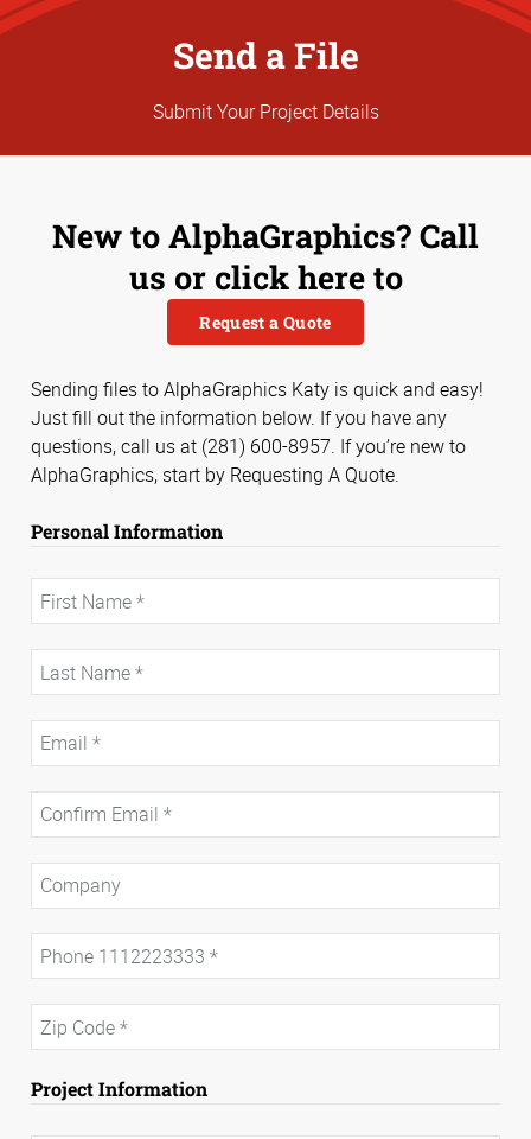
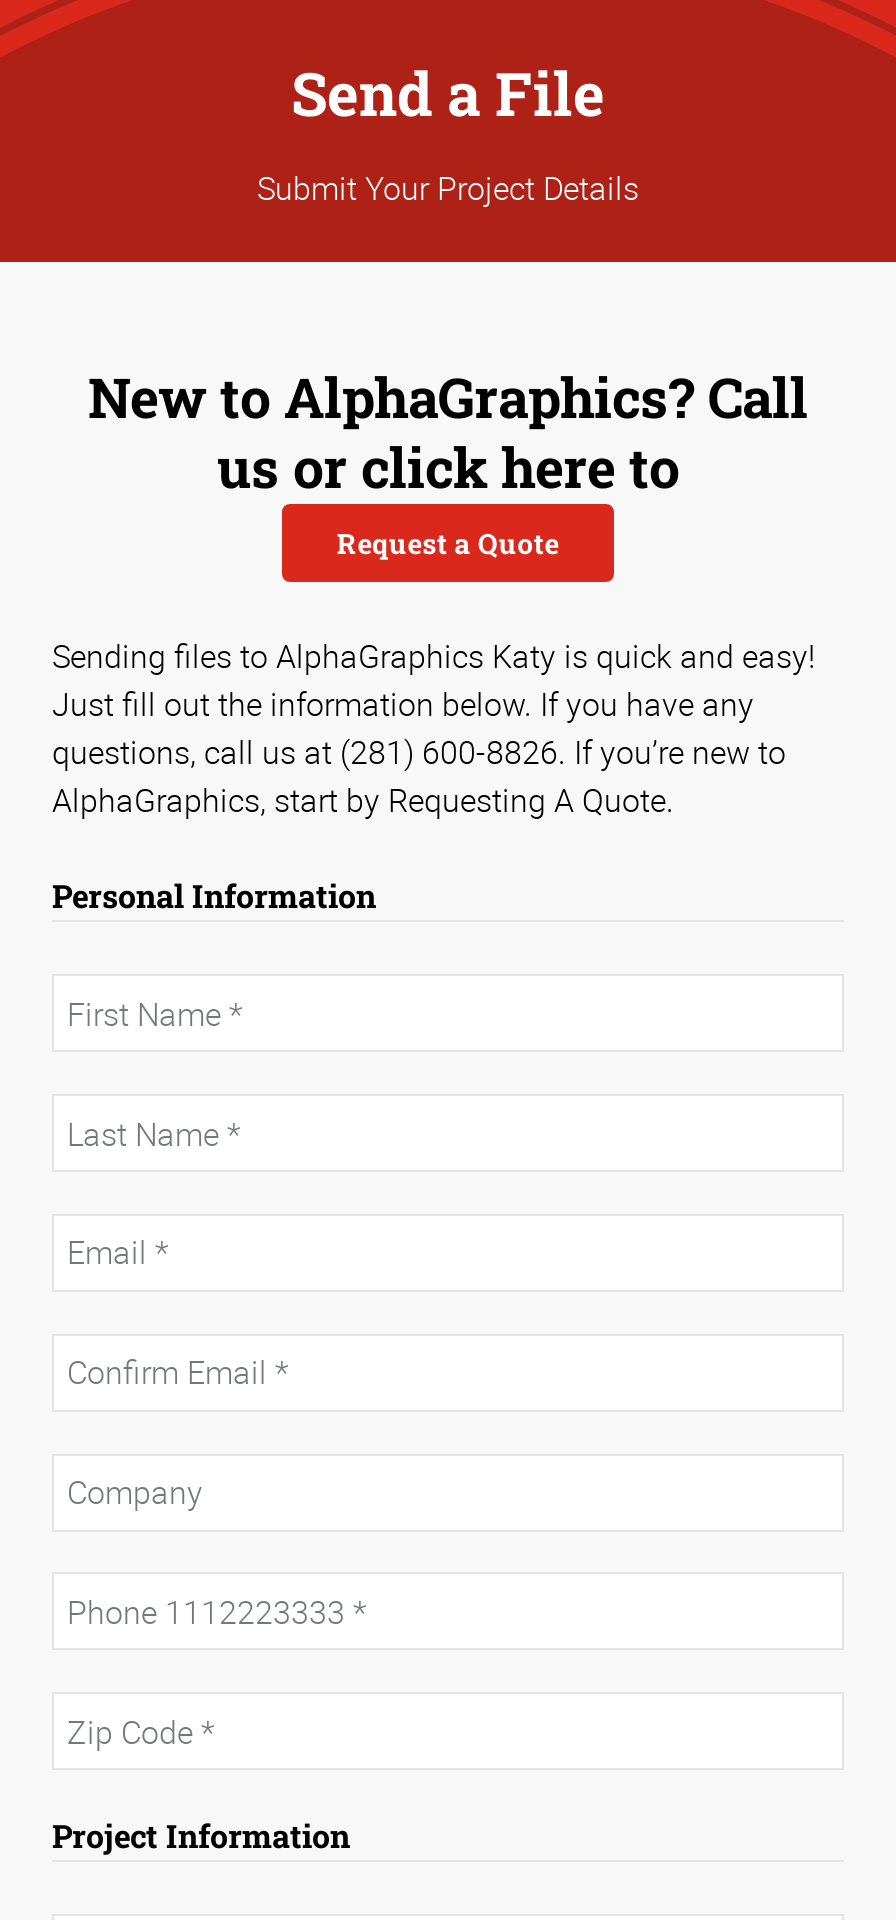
[31,433,466,459] questions, call us at (281) 600-8957. If you’re new to -> [52,730,786,774] questions, call us at (281) 600-8826. If you’re new to

